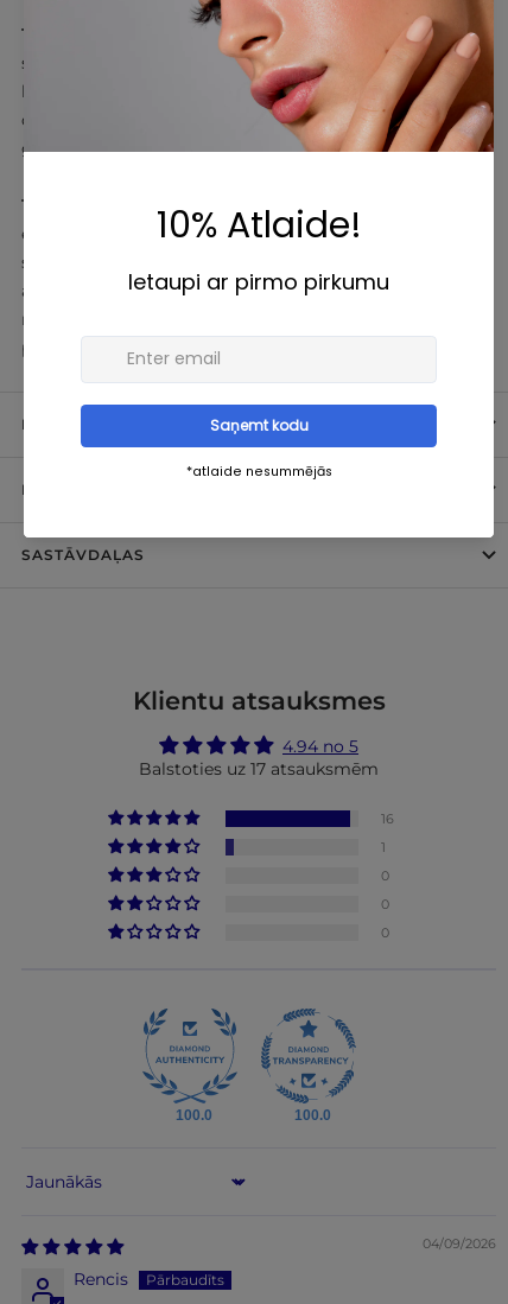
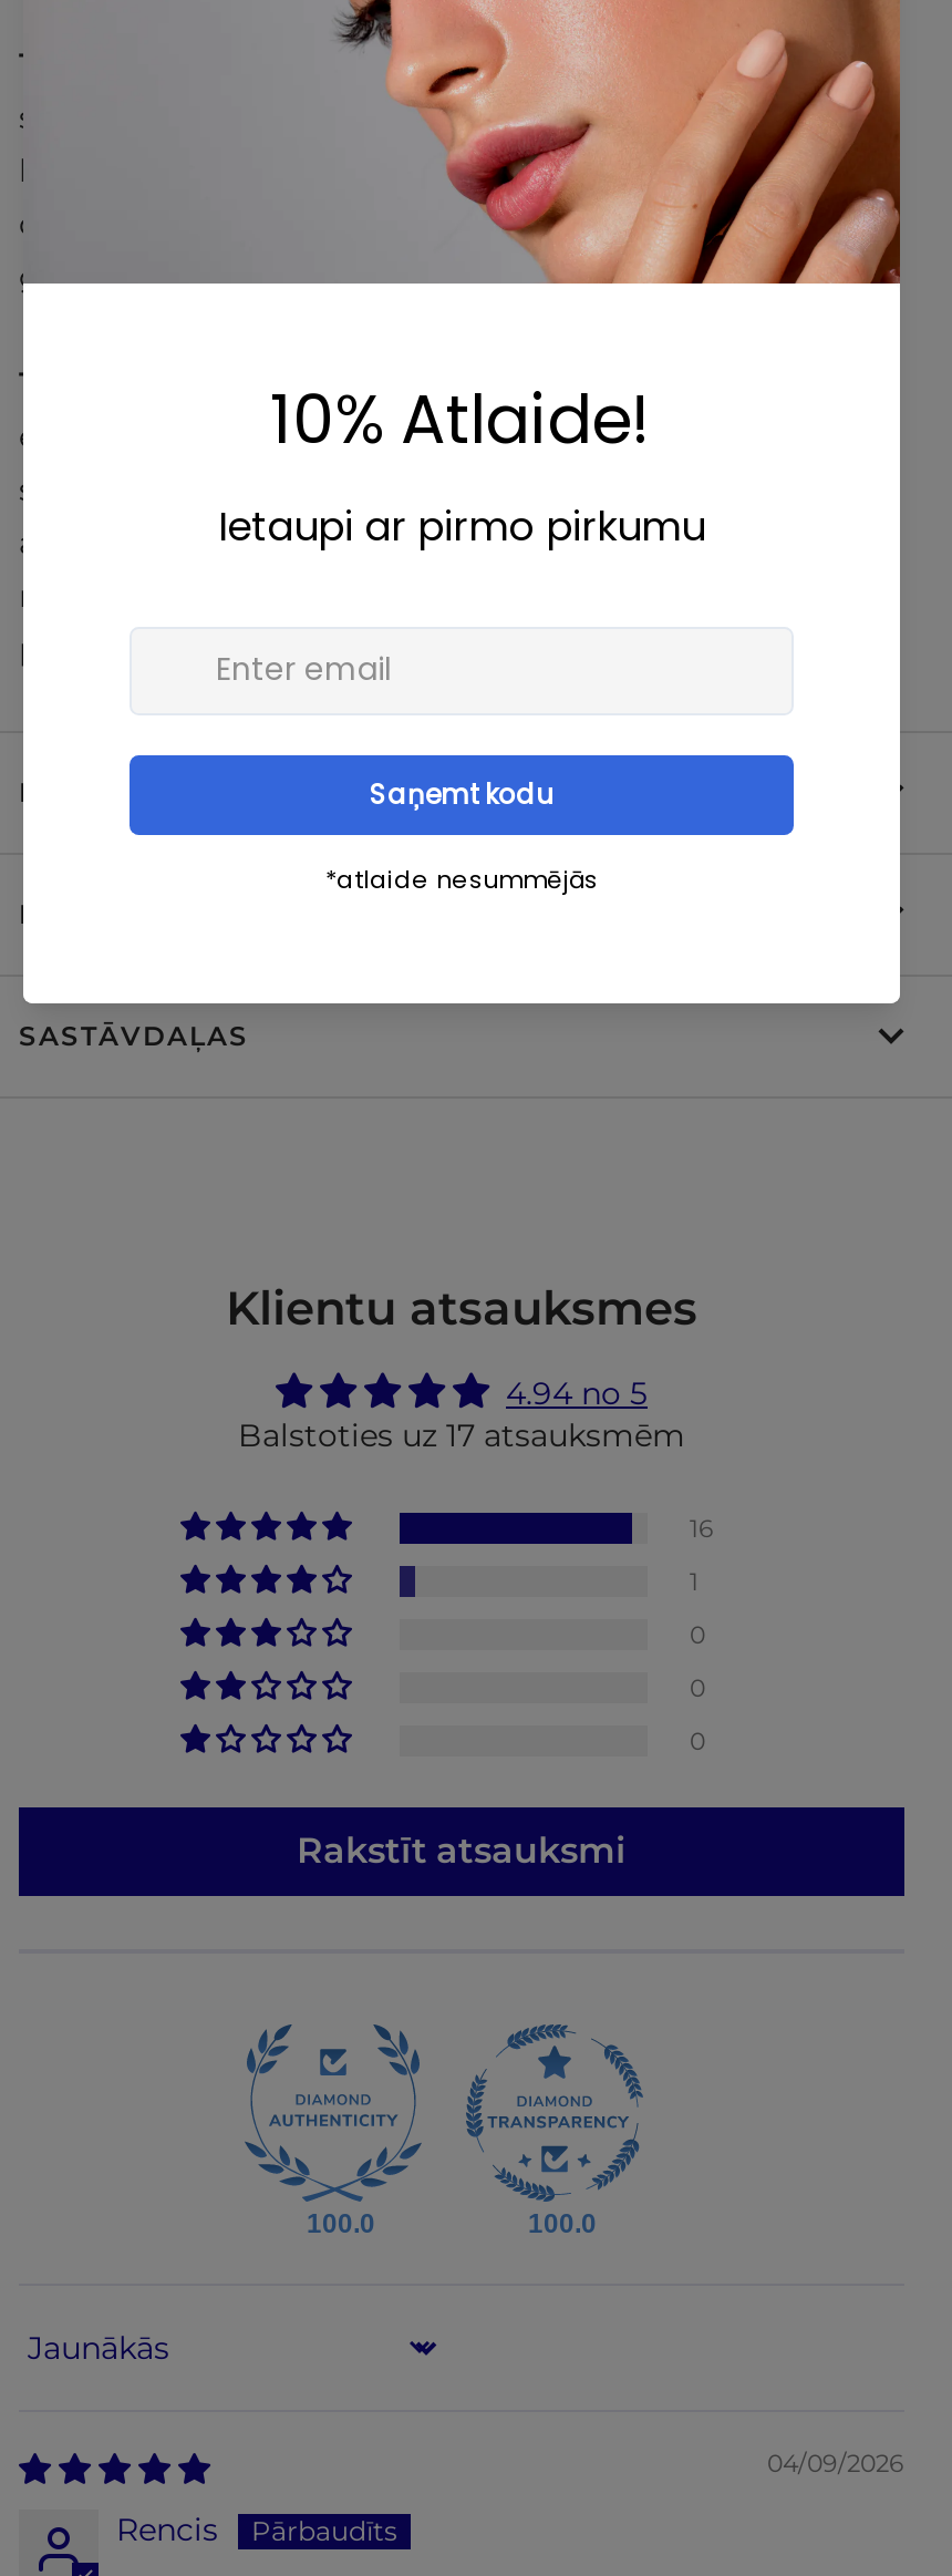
none -> [297,1828,627,1871] Rakstīt atsauksmi

